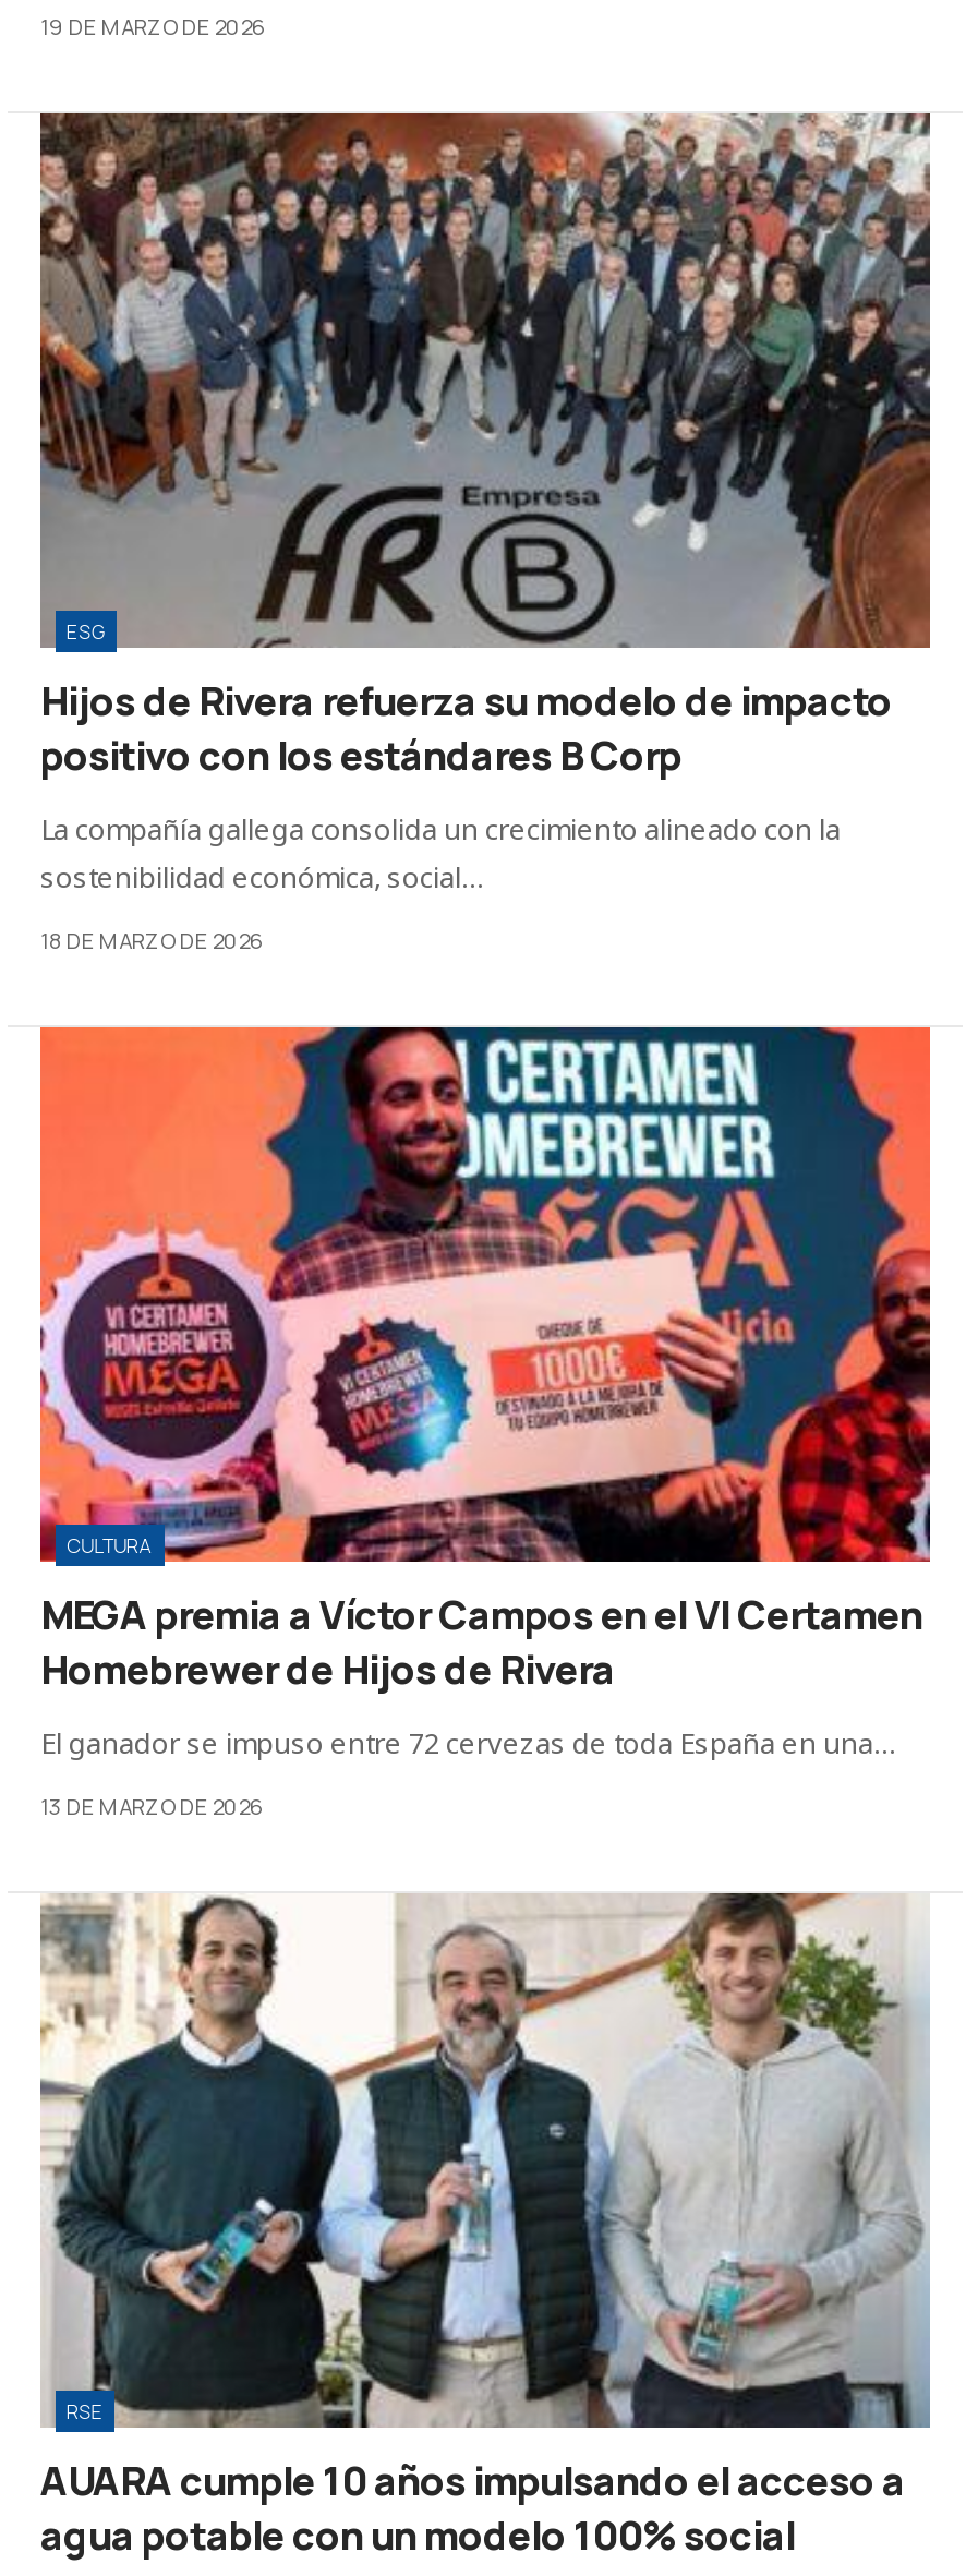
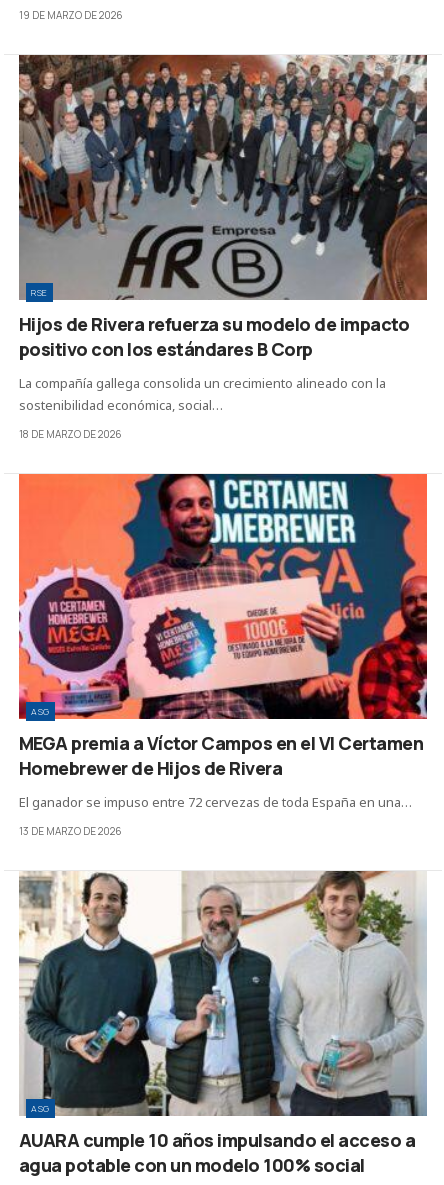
[67,617,106,646] ESG -> none
[67,1531,154,1559] CULTURA -> [31,705,50,718] ASG
none -> [31,1102,50,1115] ASG
moved [67,2396,104,2425] -> [31,286,48,299]: RSE

